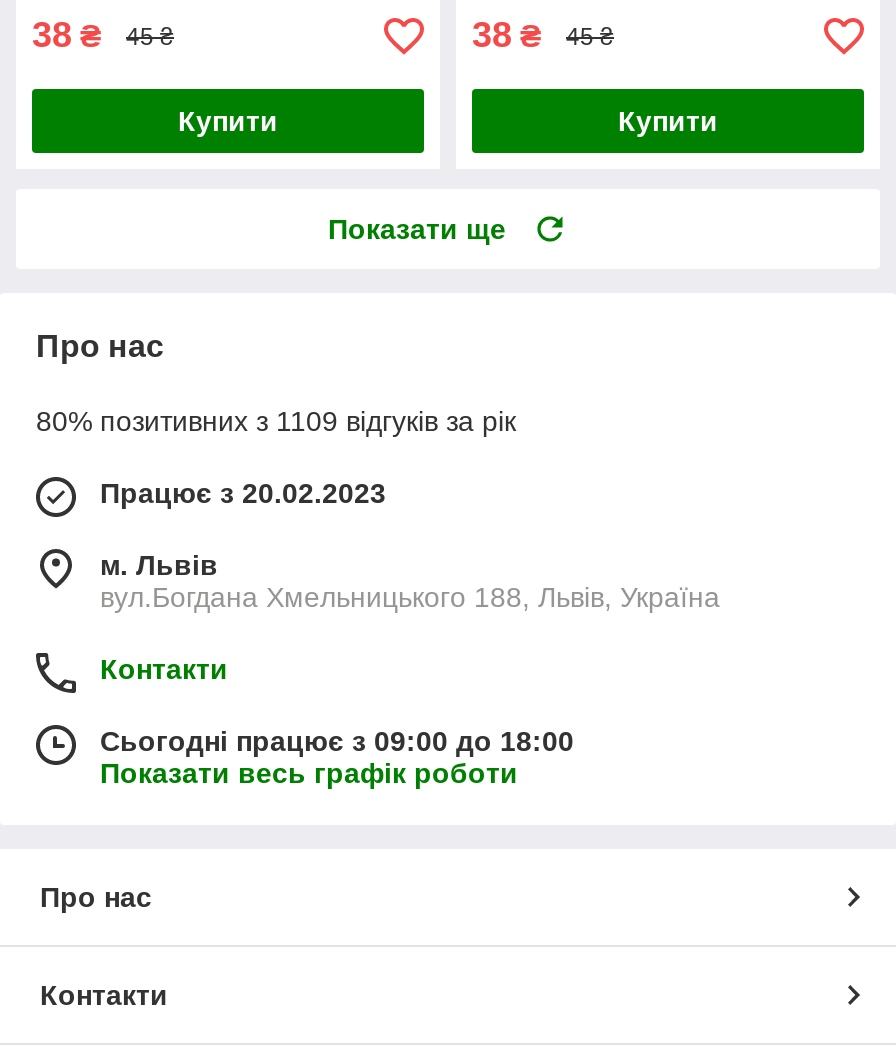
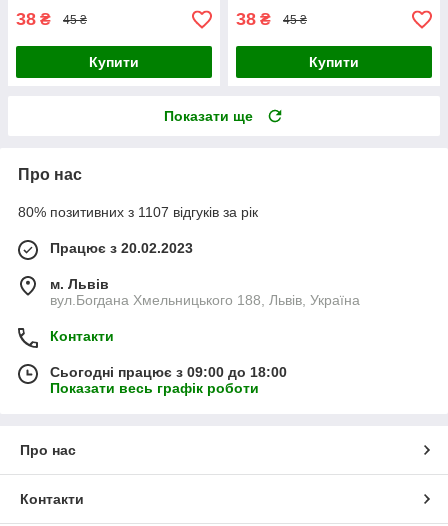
[36,405,516,437] 80% позитивних з 1109 відгуків за рік -> [18,204,258,220] 80% позитивних з 1107 відгуків за рік

